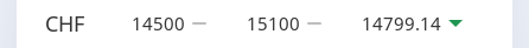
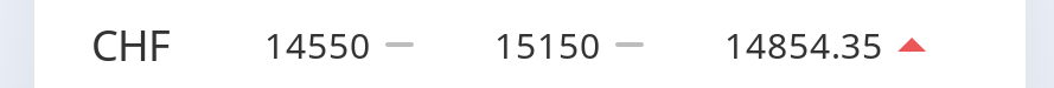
[45,9,185,37] CHF 14500 -> [91,16,371,73] CHF 14550
[247,12,300,35] 15100 -> [494,21,601,68] 15150
[362,12,441,35] 14799.14 -> [724,21,883,68] 14854.35

